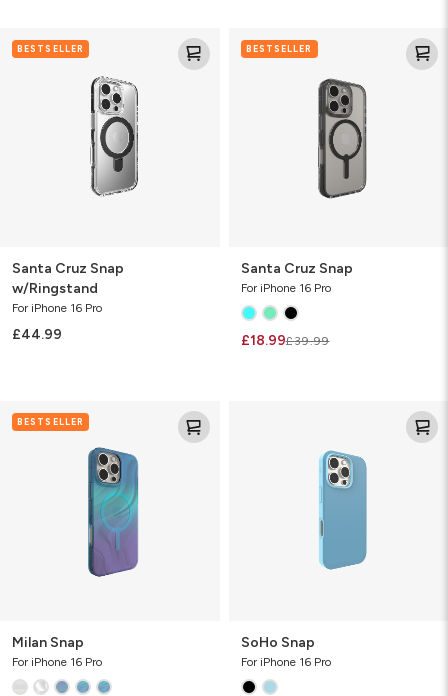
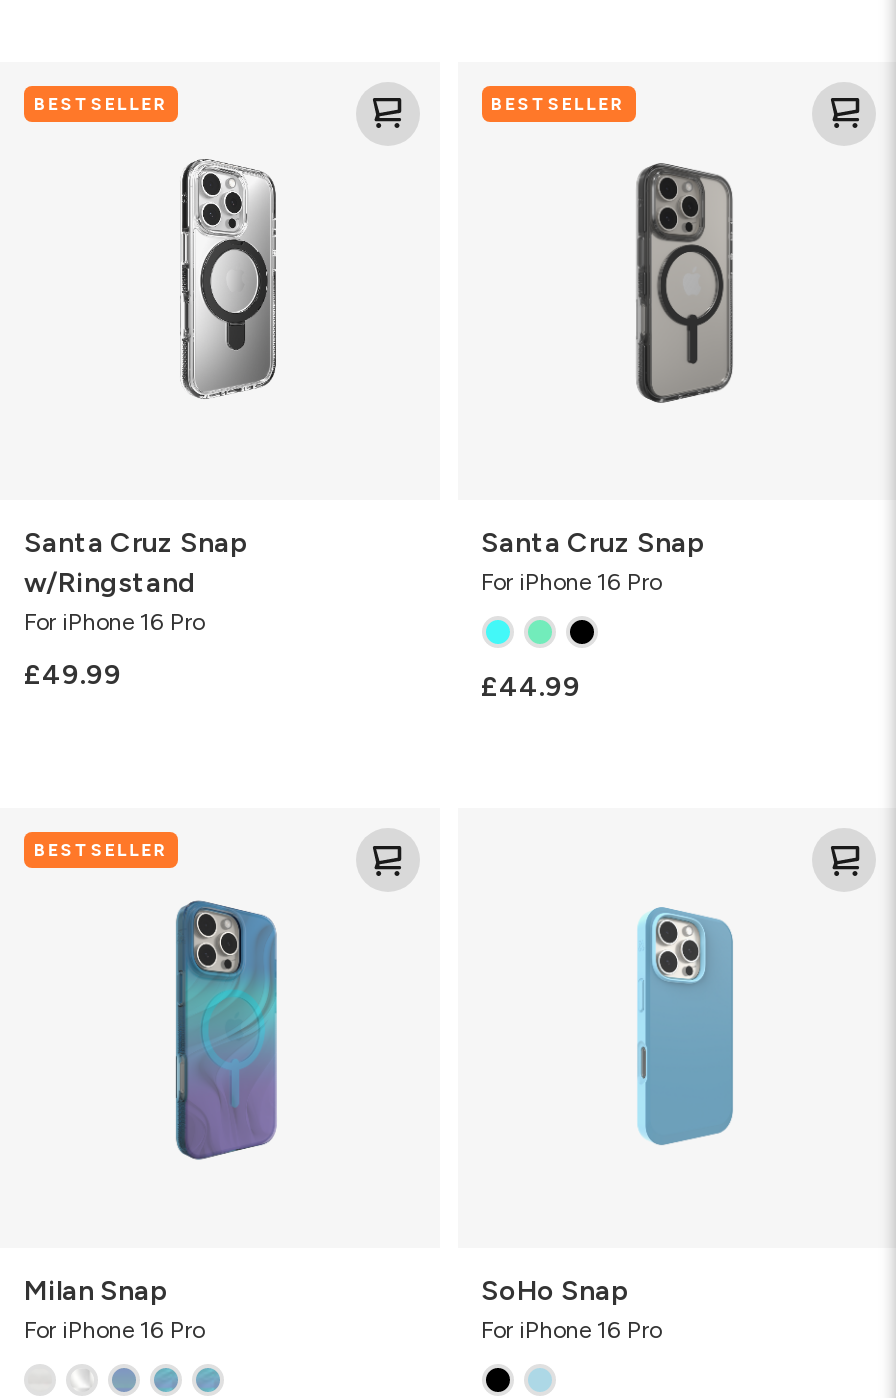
[12,326,62,343] £44.99 -> [24,658,122,692] £49.99
[240,332,329,349] £18.99£39.99 -> [481,670,581,704] £44.99

